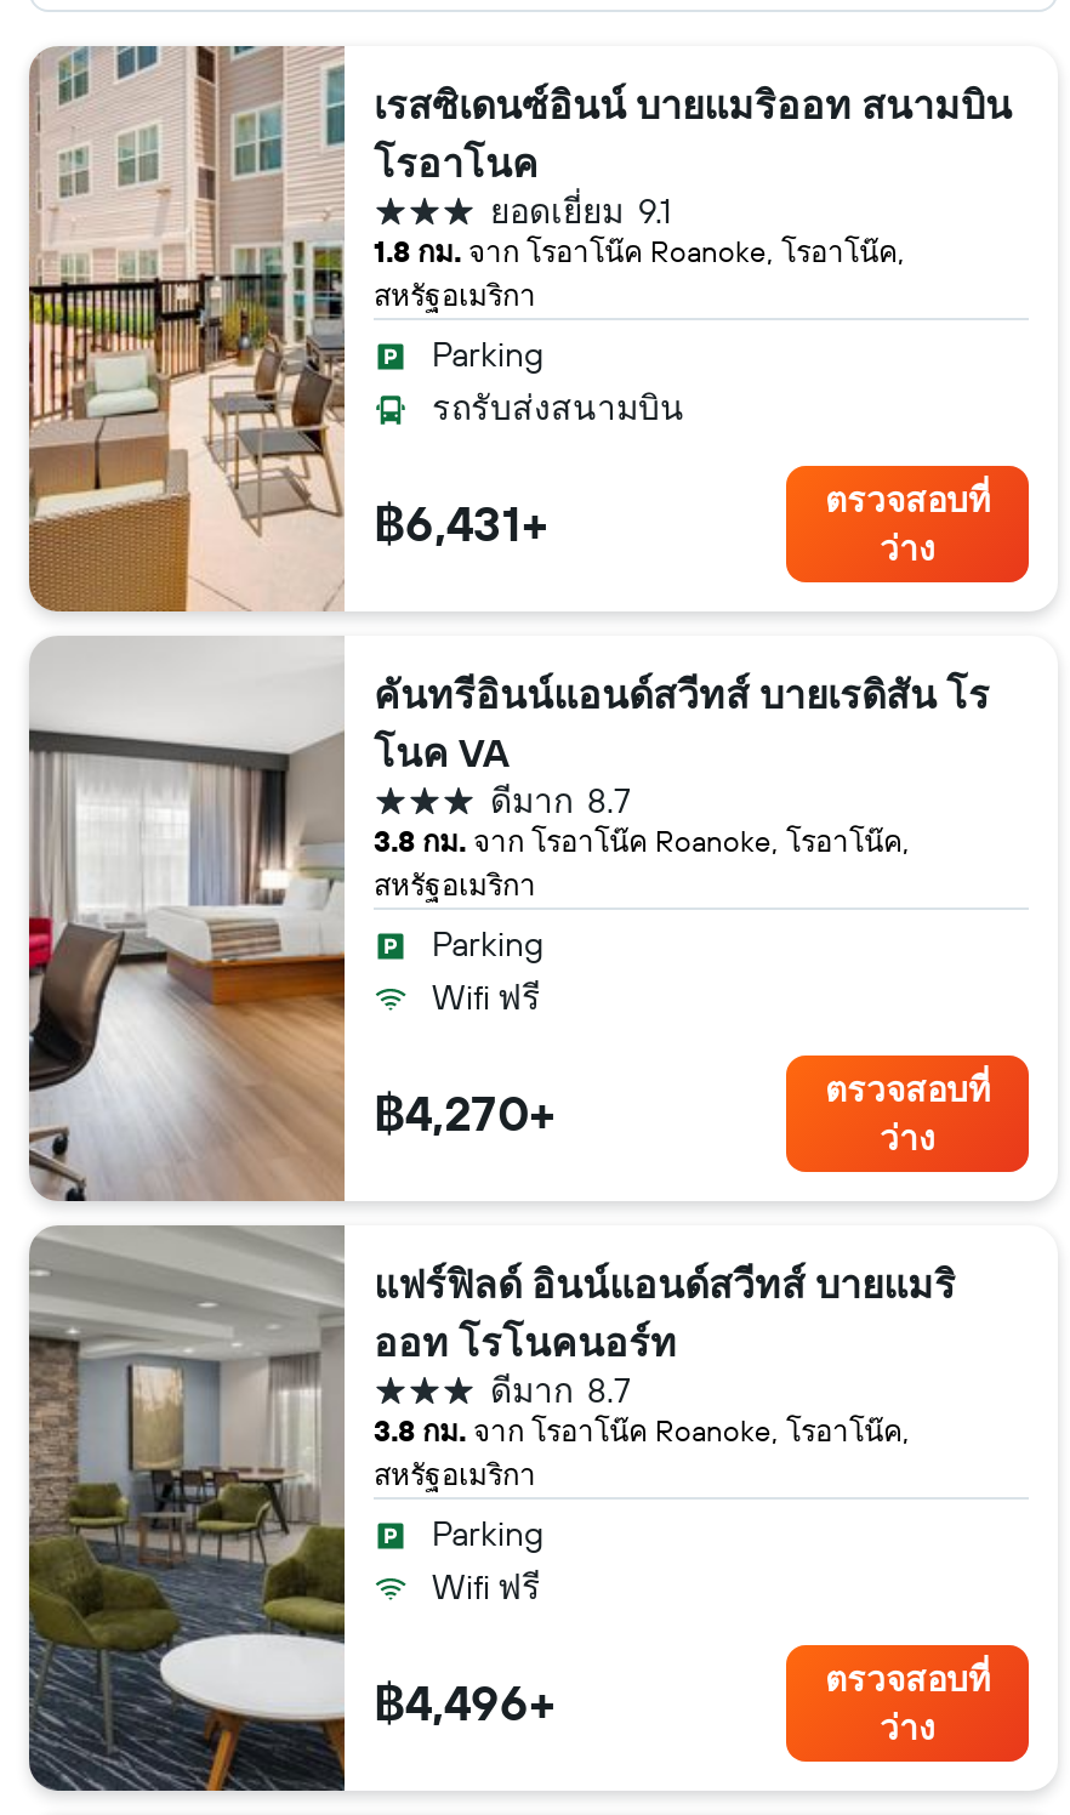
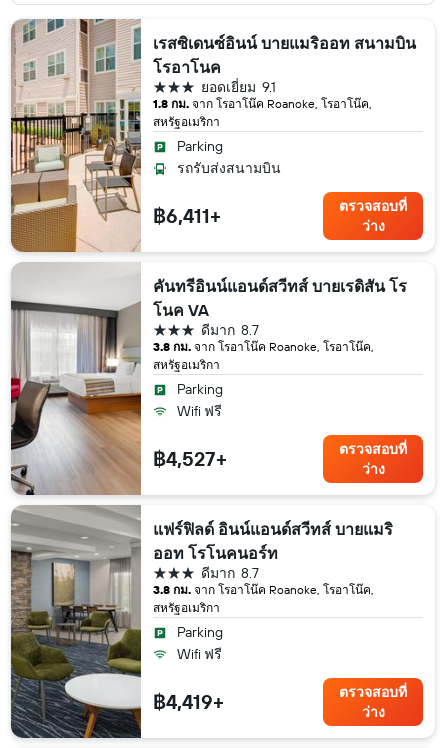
[374,493,548,553] ฿6,431+ -> [153,203,221,228] ฿6,411+
[374,1082,556,1143] ฿4,270+ -> [153,446,227,471] ฿4,527+
[374,1672,556,1732] ฿4,496+ -> [153,689,224,714] ฿4,419+

